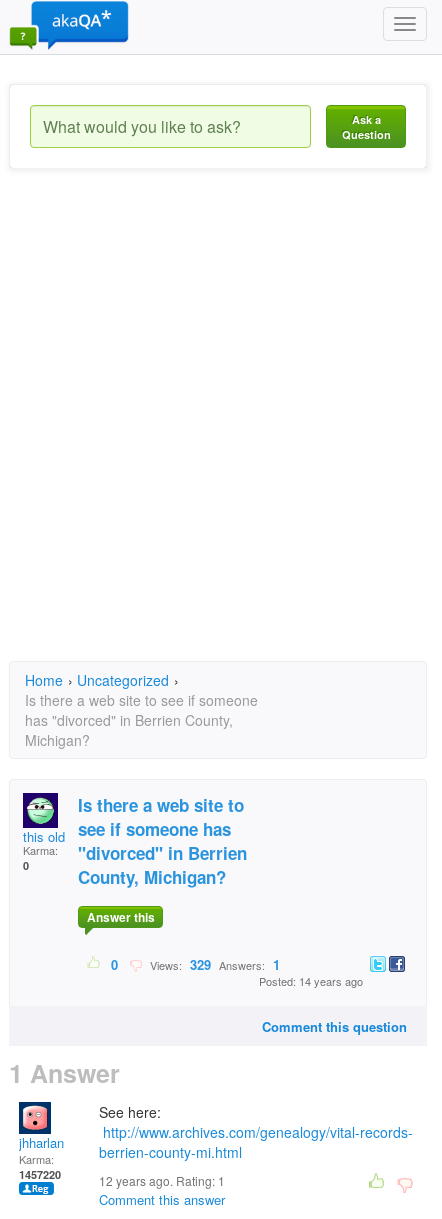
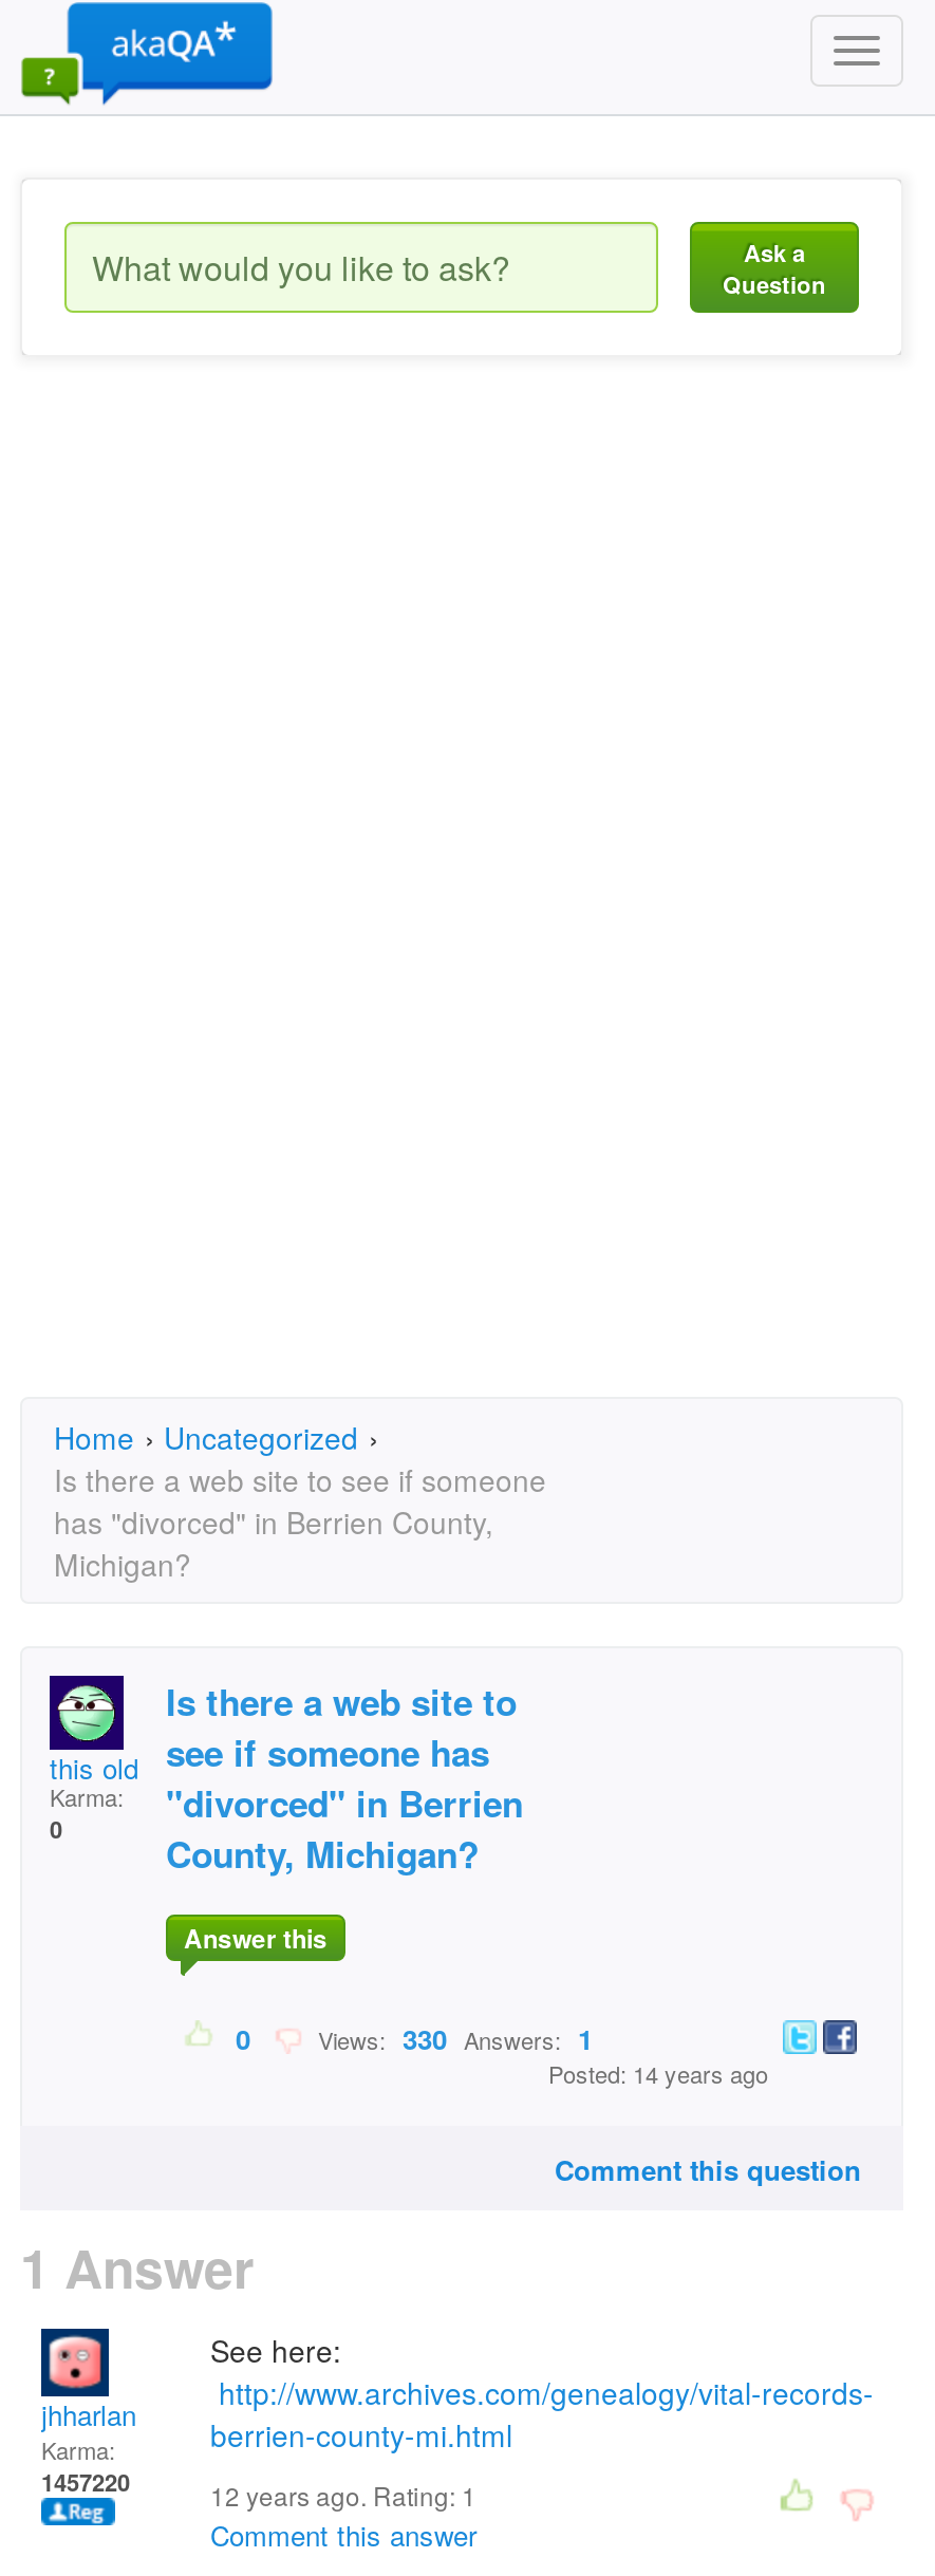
[144,955,280,974] Views: 329 Answers: 1 -> [305,2018,593,2058] Views: 330 Answers: 1

